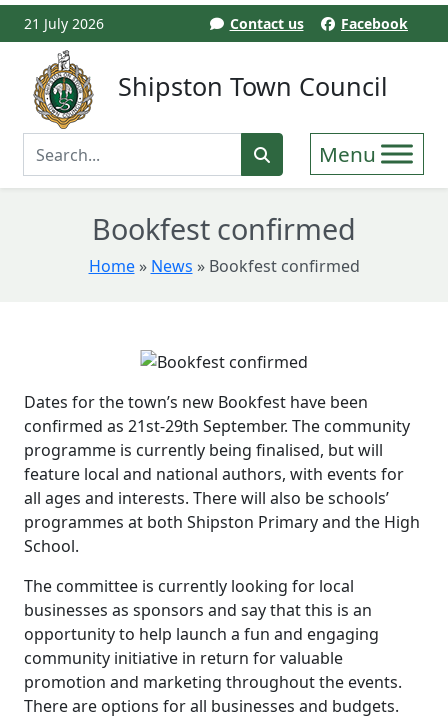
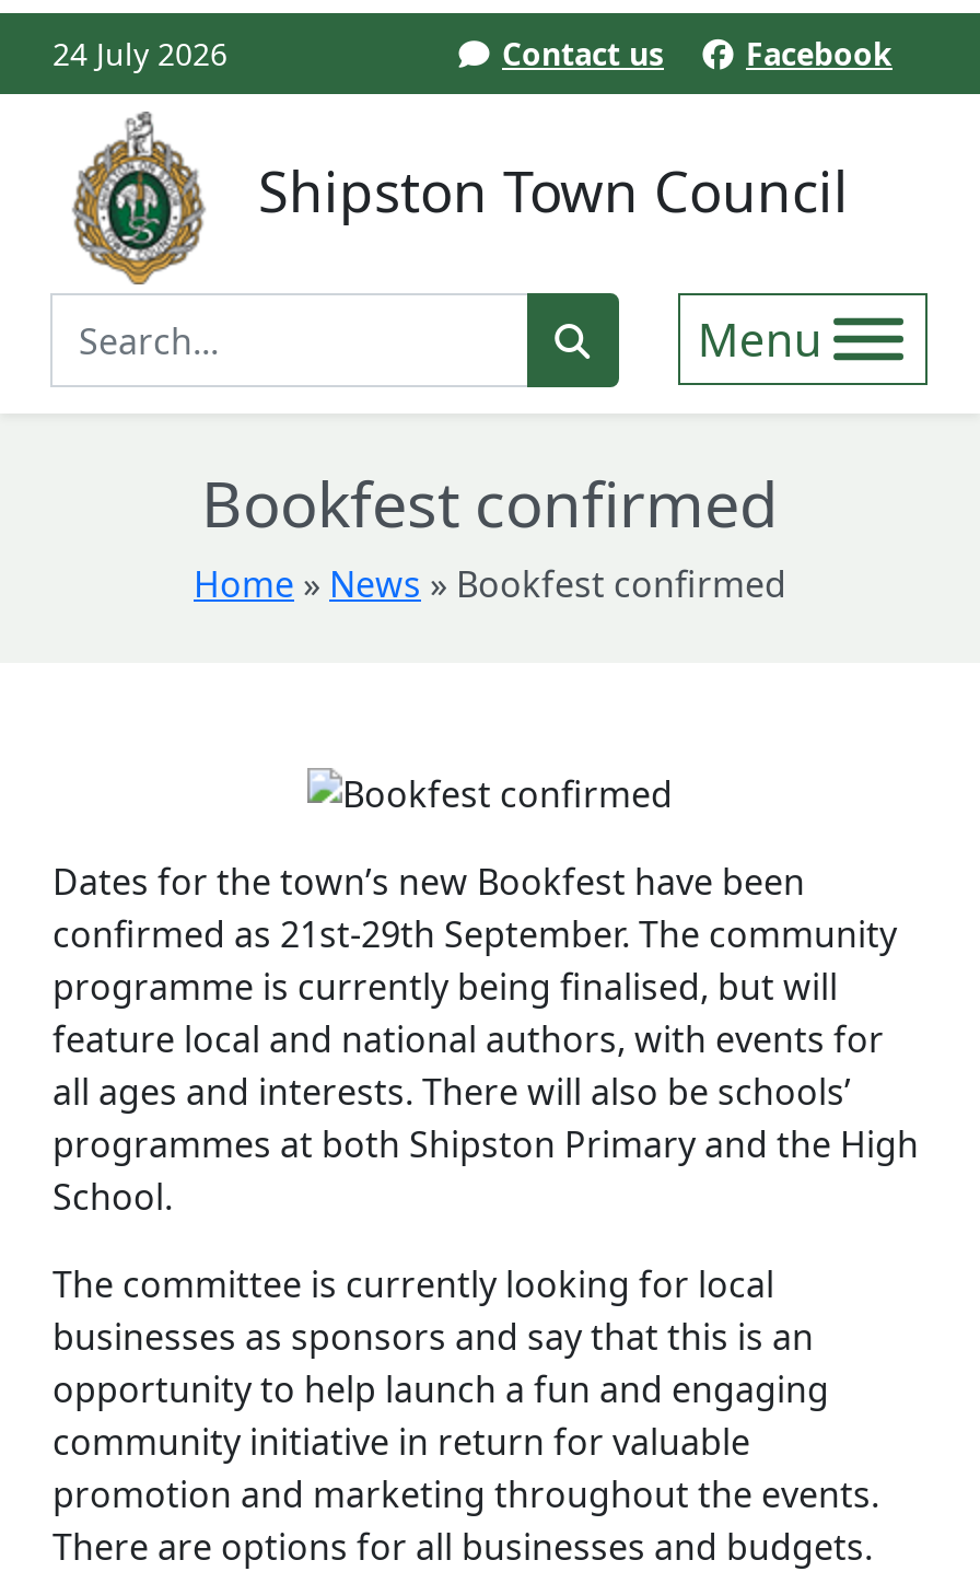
[24,14,104,33] 21 July 2026 -> [52,33,227,74] 24 July 2026

